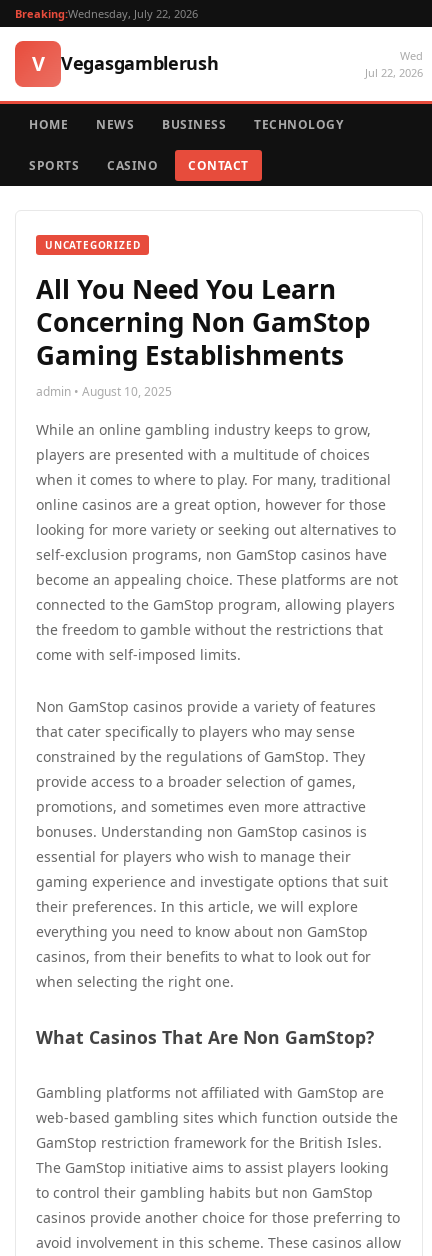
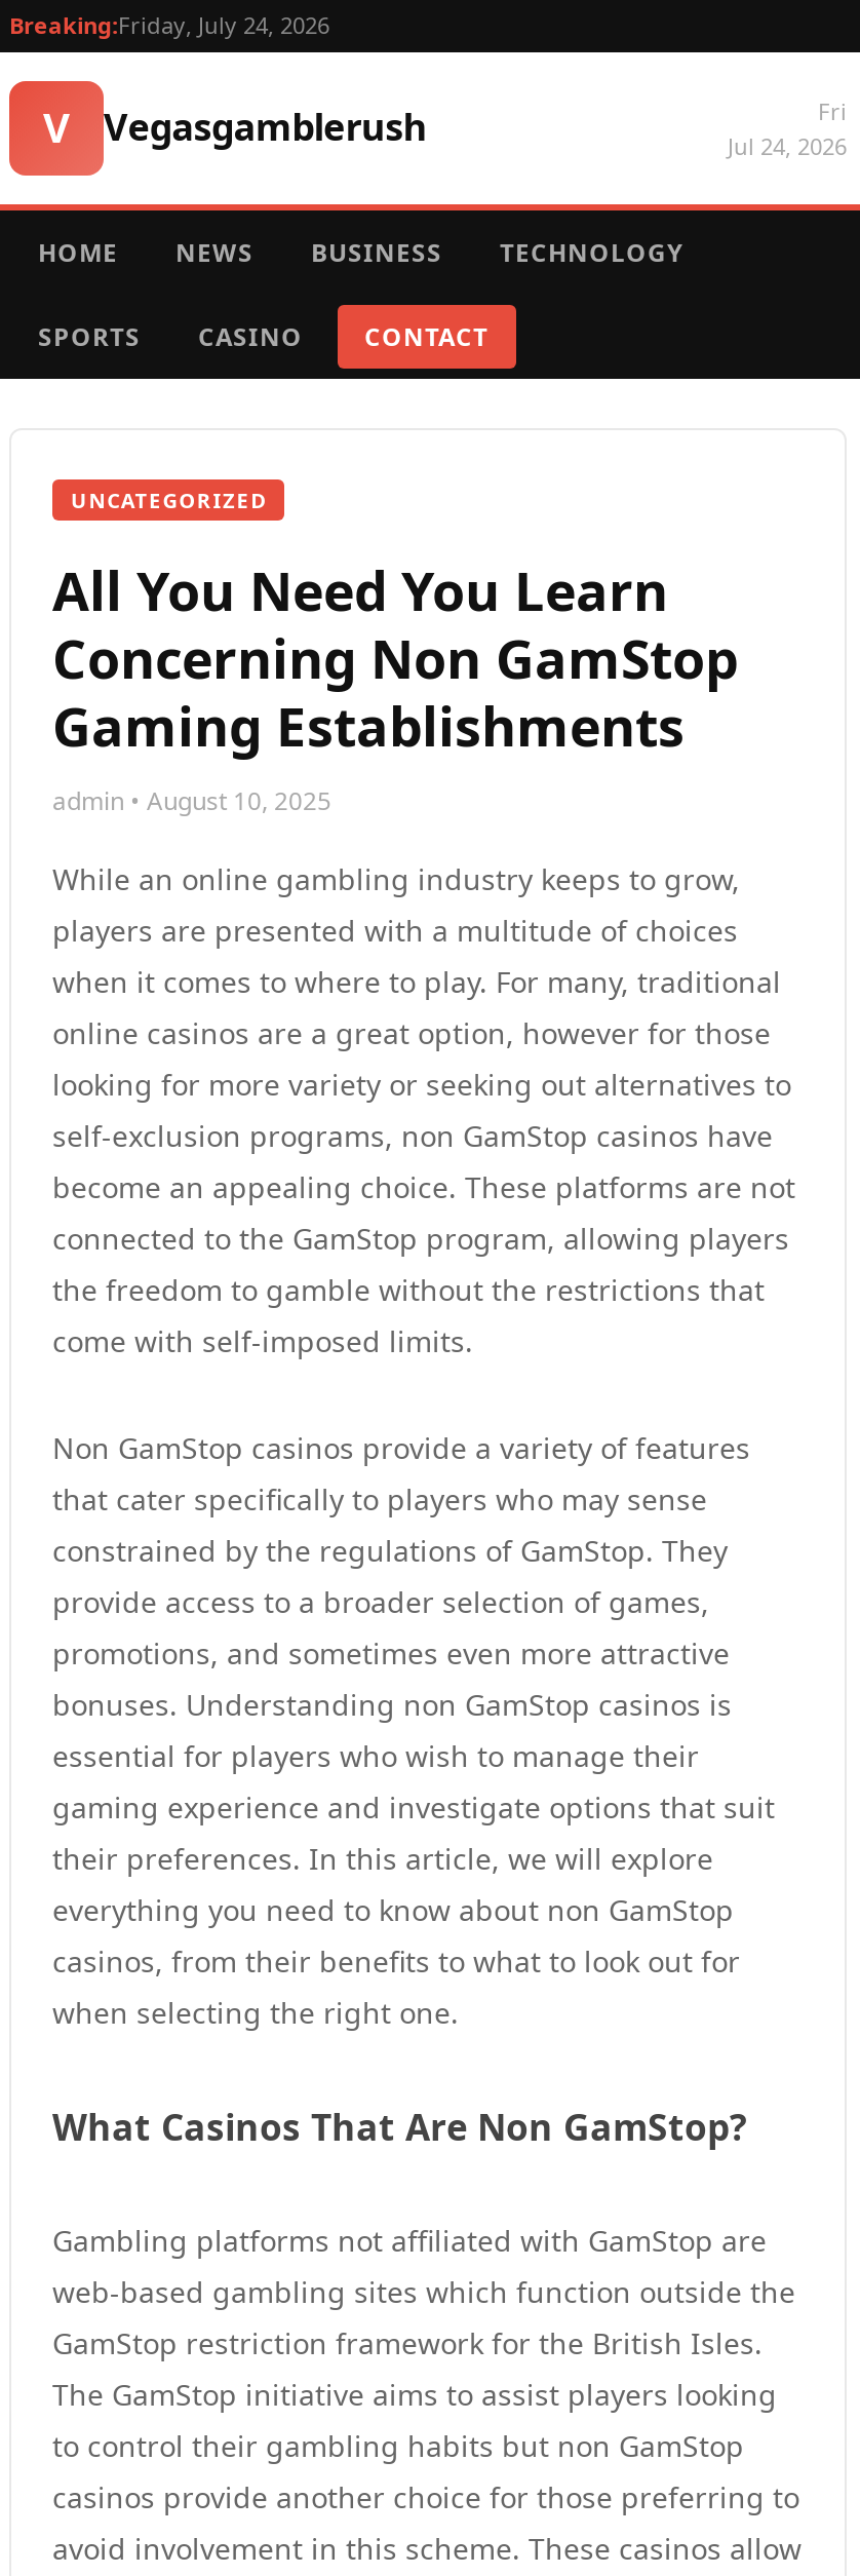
[15,6,198,21] Breaking:Wednesday, July 22, 2026 -> [9,9,329,40] Breaking:Friday, July 24, 2026
[365,48,423,80] Wed | Jul 22, 2026 -> [728,95,847,161] Fri | Jul 24, 2026

